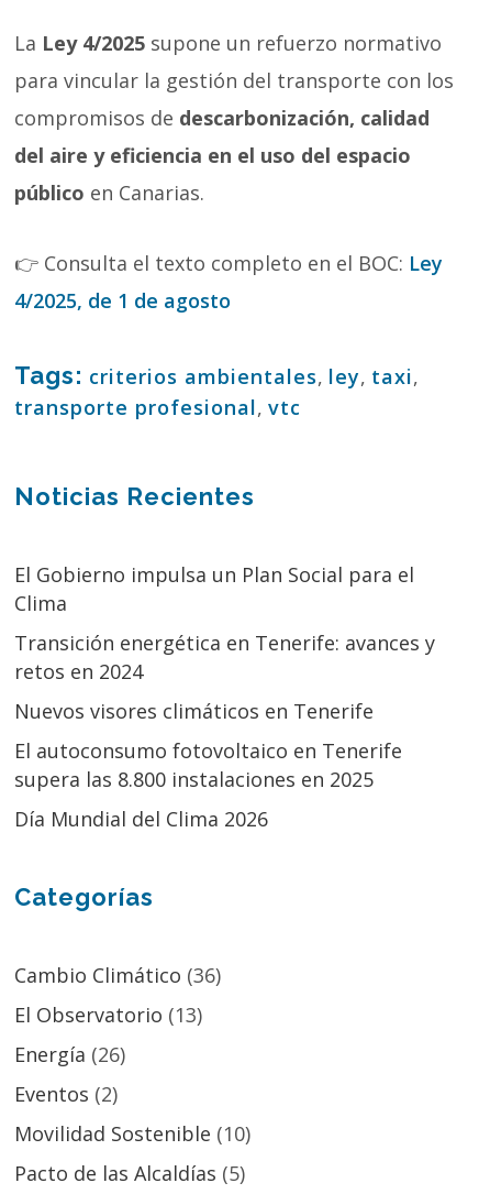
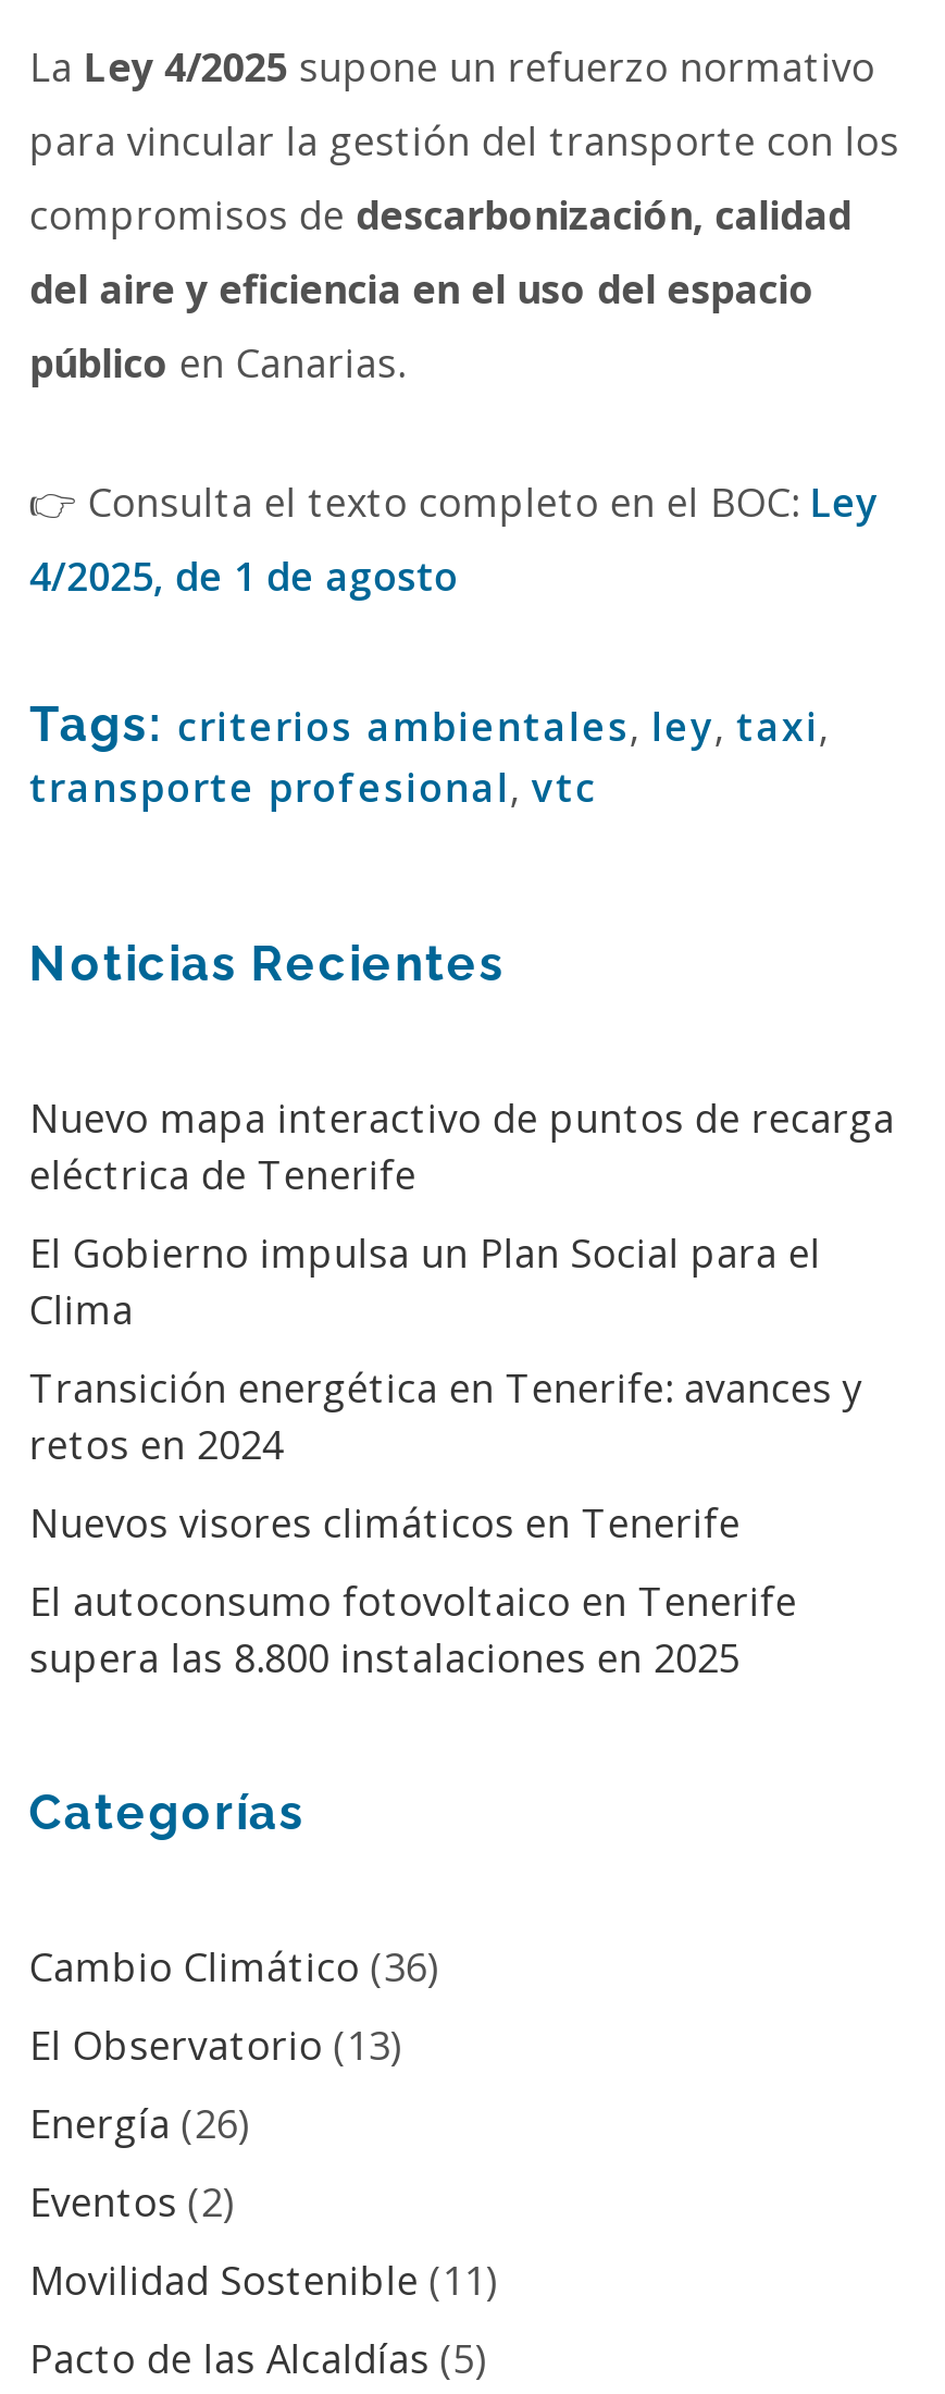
none -> [29,1091,895,1200] Nuevo mapa interactivo de puntos de recarga | eléctrica de Tenerife
moved [15,561,435,792] -> [29,1226,862,1683]: El Gobierno impulsa un Plan Social para el | Clima | Transición energética en Tenerife: avances y | retos en 2024 | Nuevos visores climáticos en Tenerife | El autoconsumo fotovoltaico en Tenerife | supera las 8.800 instalaciones en 2025
[15,806,269,832] Día Mundial del Clima 2026 -> none
[15,1120,251,1147] Movilidad Sostenible (10) -> [29,2254,497,2306] Movilidad Sostenible (11)

